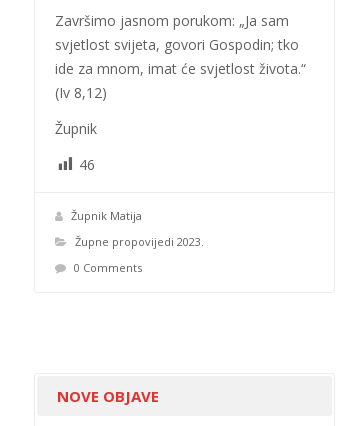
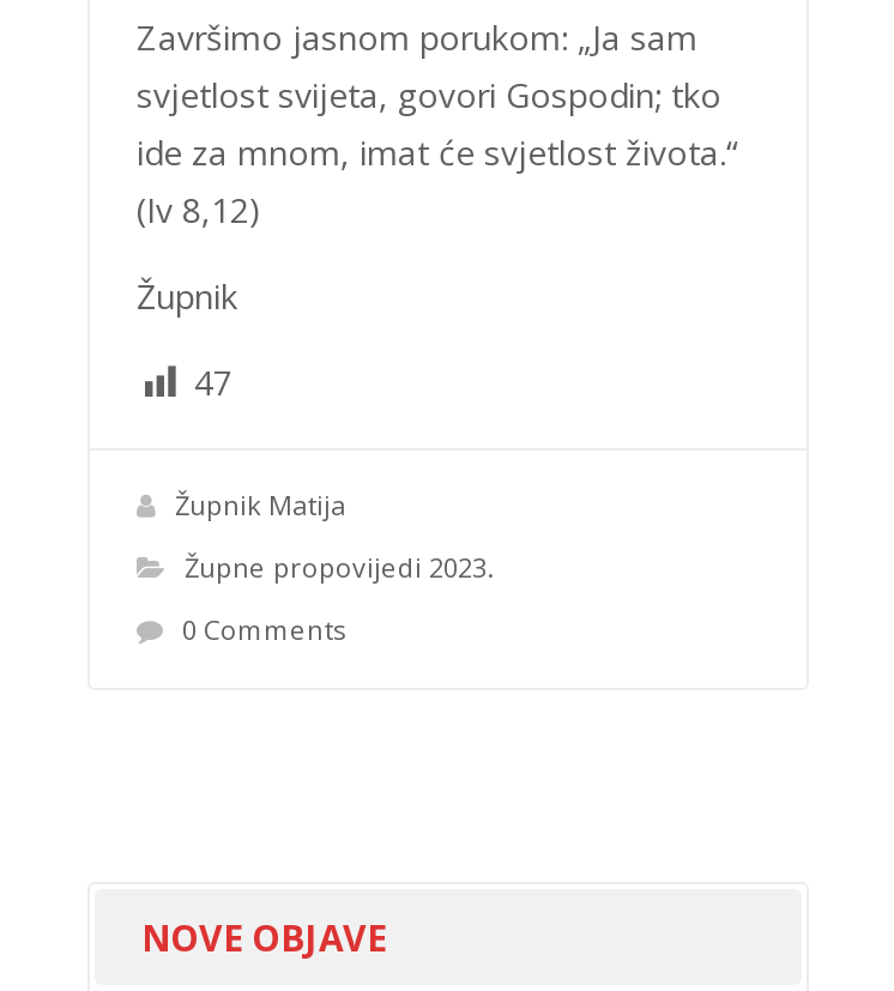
[78,155,94,174] 46 -> [194,360,232,406] 47

